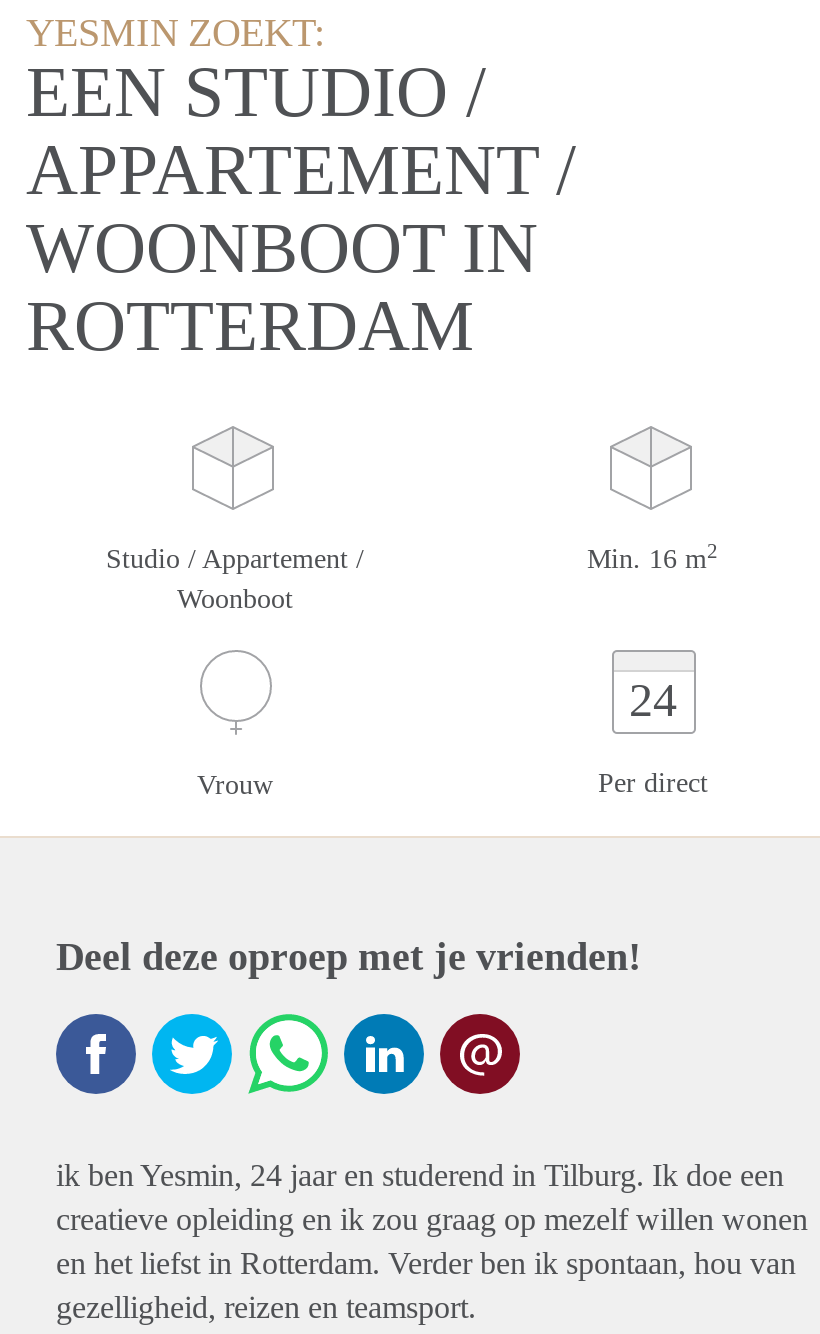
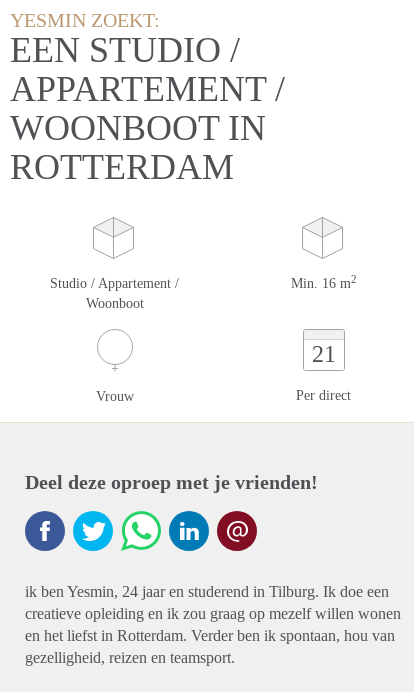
[629,674,677,726] 24 -> [311,341,335,367] 21

